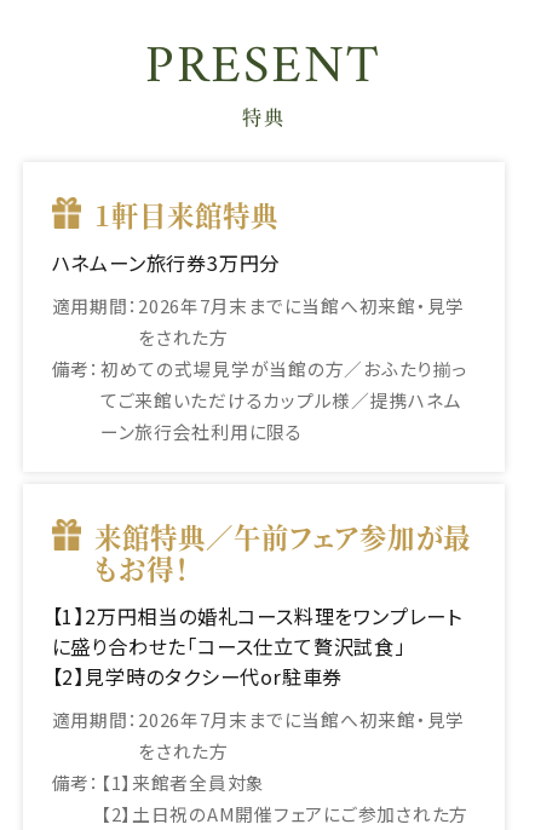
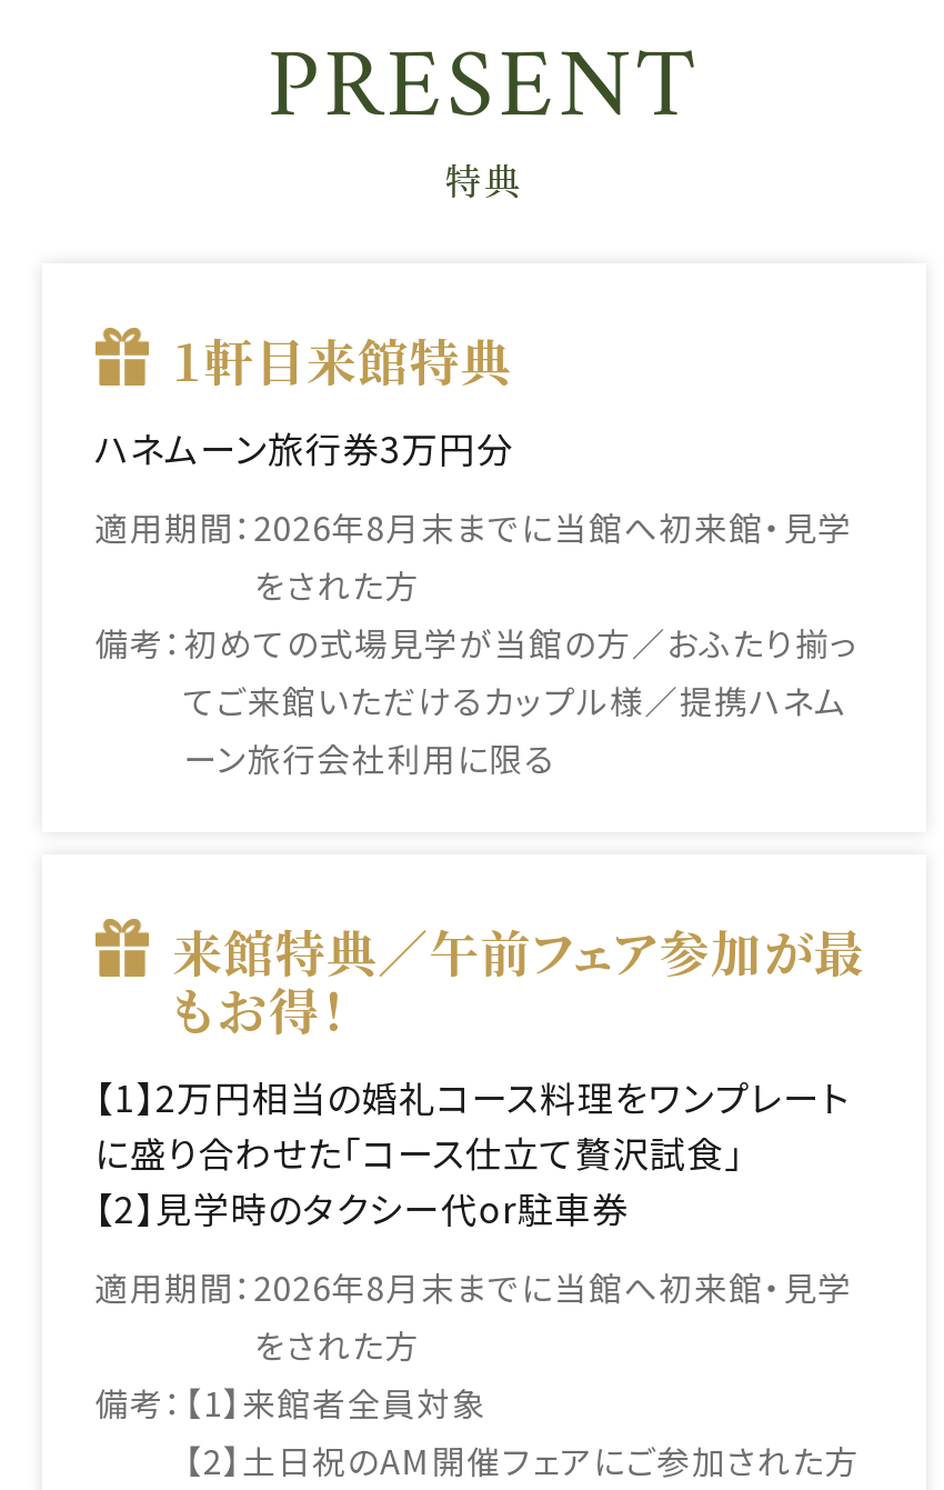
[52,293,465,319] 適用期間：2026年7月末までに当館へ初来館・見学 -> [95,504,853,551] 適用期間：2026年8月末までに当館へ初来館・見学
[52,707,465,732] 適用期間：2026年7月末までに当館へ初来館・見学 -> [95,1264,853,1311] 適用期間：2026年8月末までに当館へ初来館・見学

